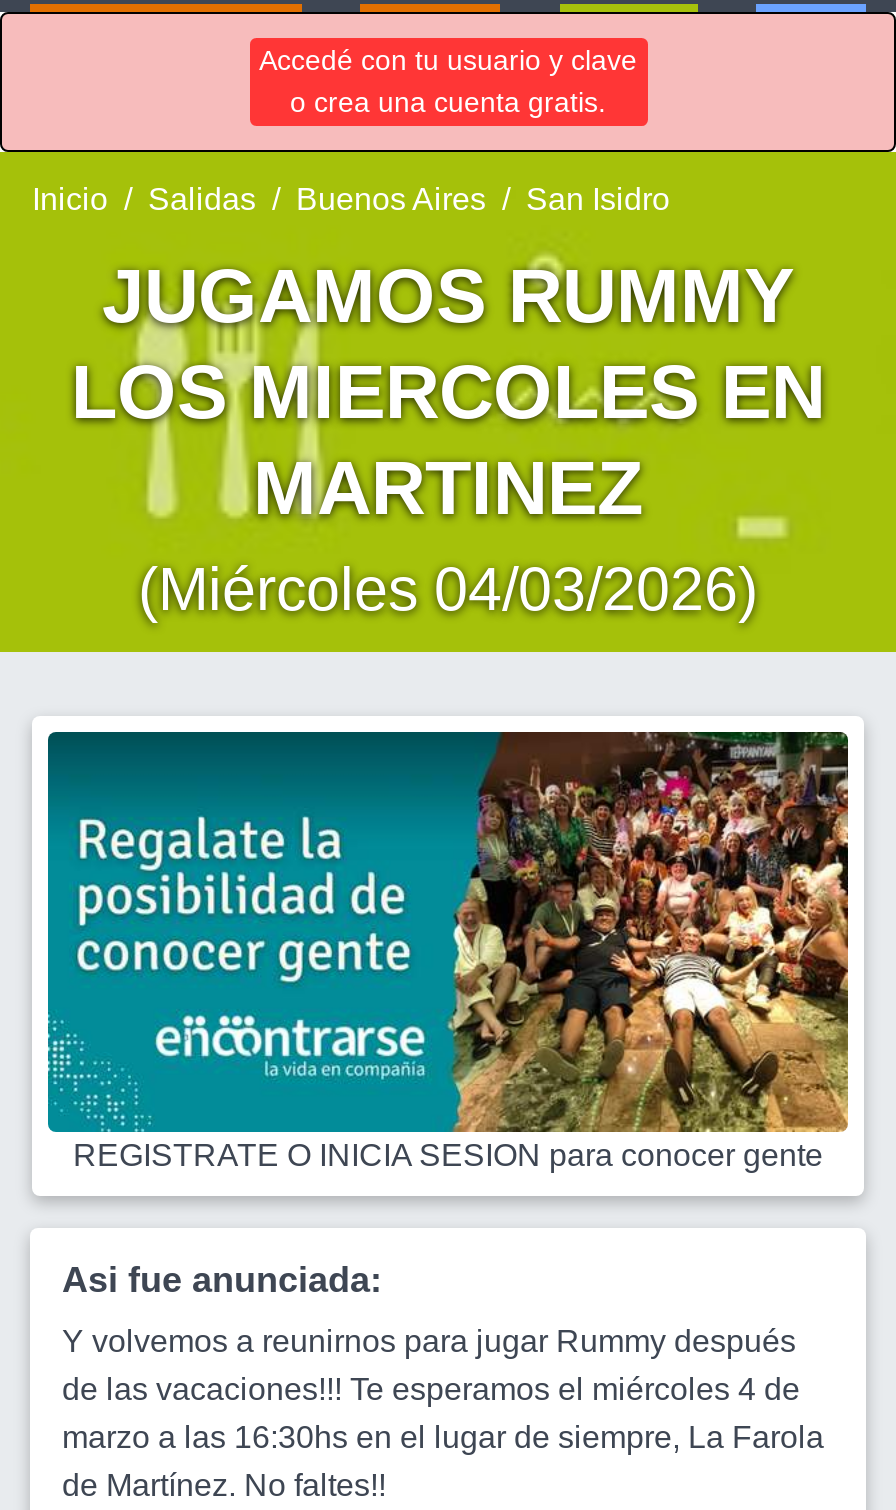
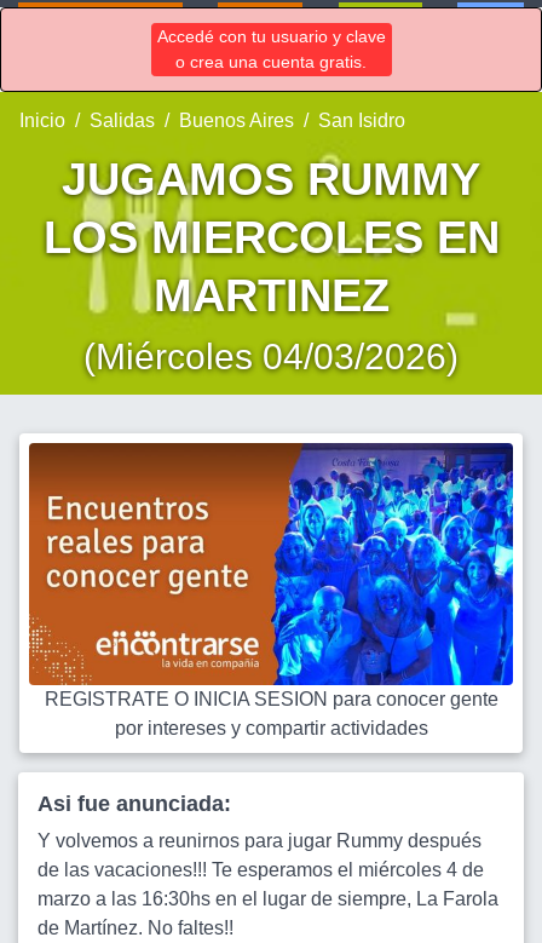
[46,730,850,1134] [image] -> [28,442,514,686] [image]
none -> [114,718,428,738] por intereses y compartir actividades

